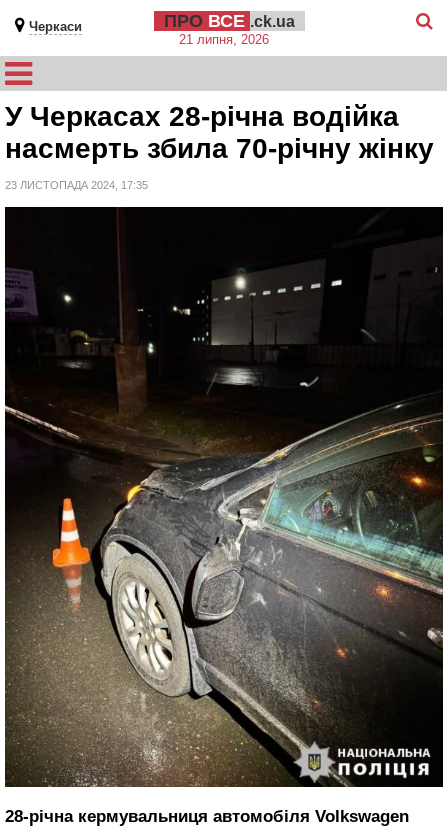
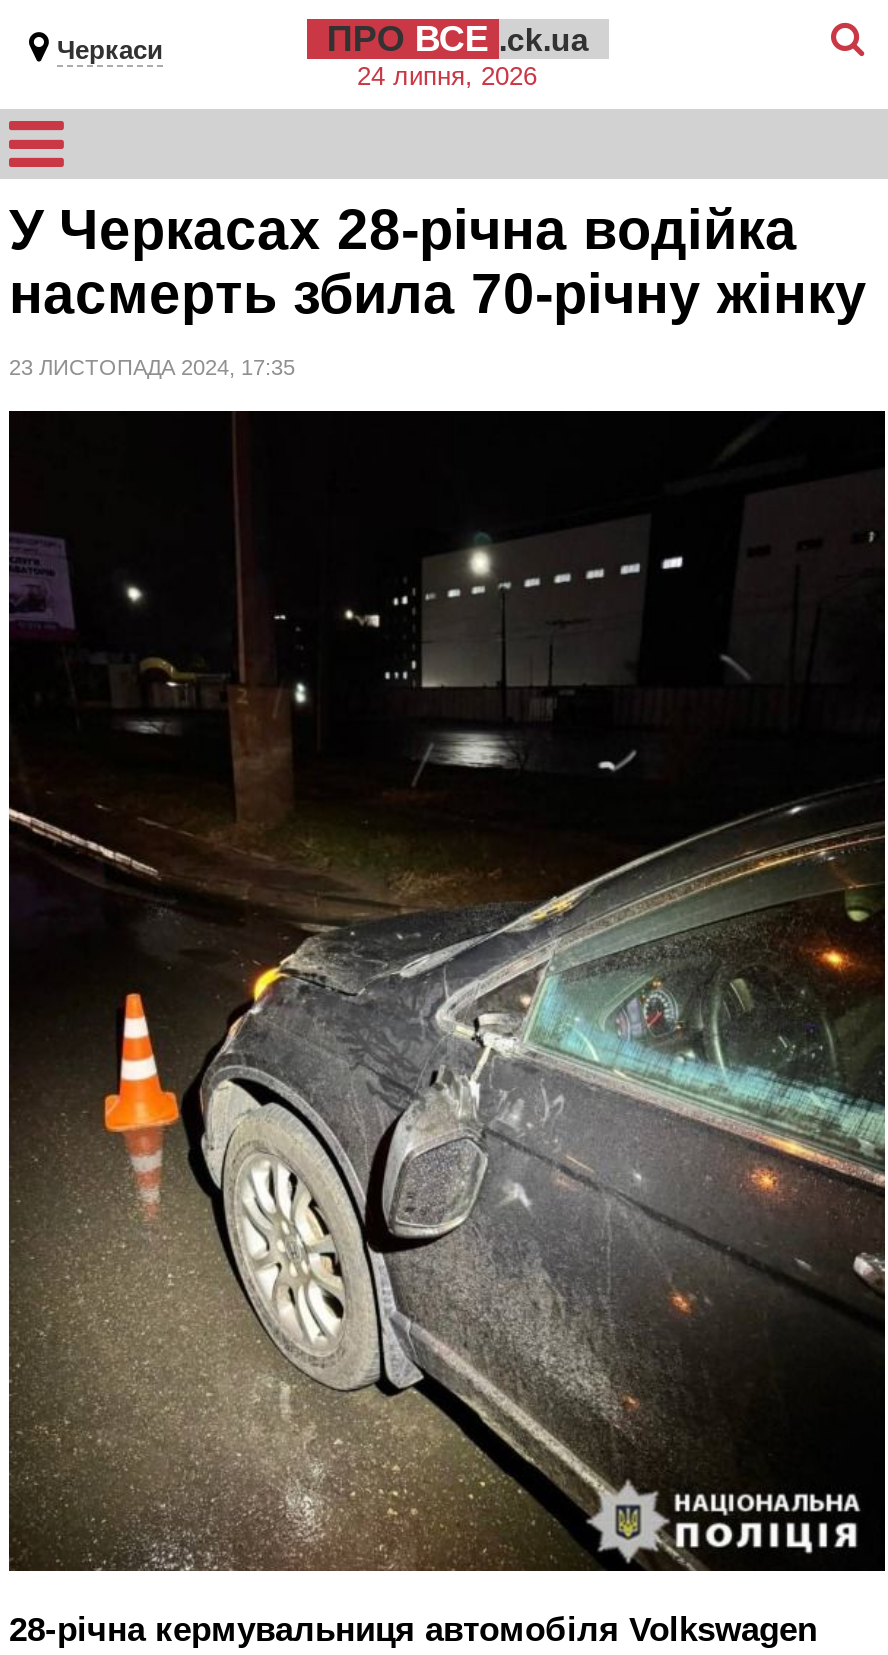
[179,32,269,47] 21 липня, 2026 -> [357,61,537,91] 24 липня, 2026

